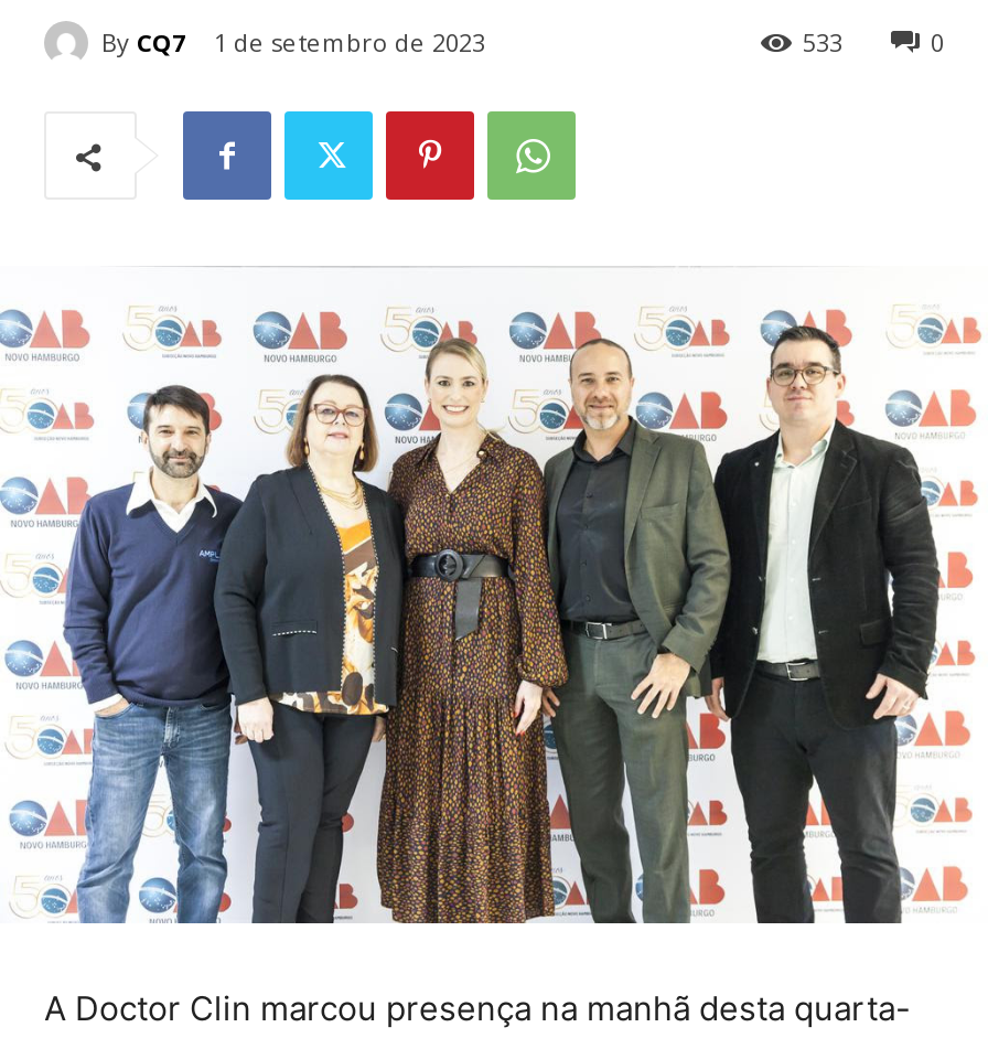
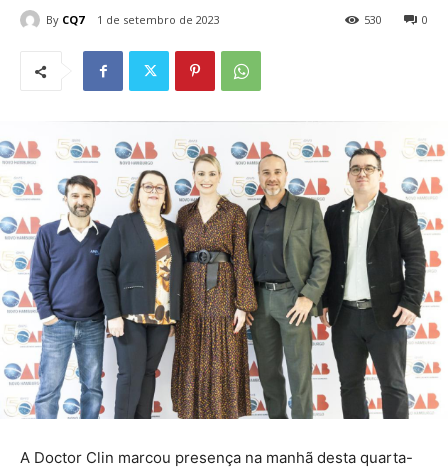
[803,26,842,59] 533 -> [364,12,382,27] 530

